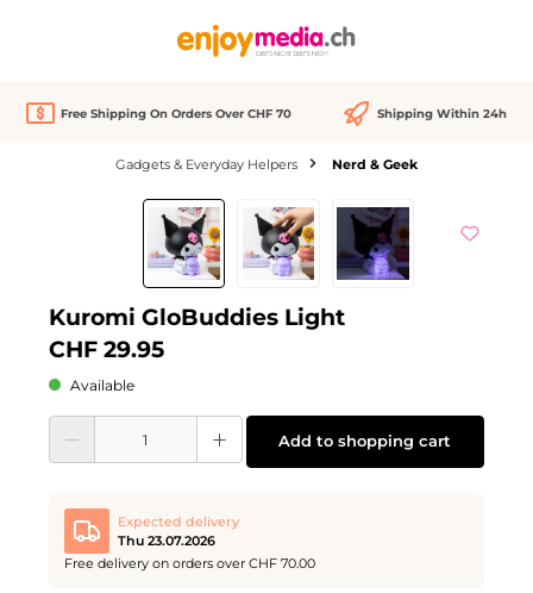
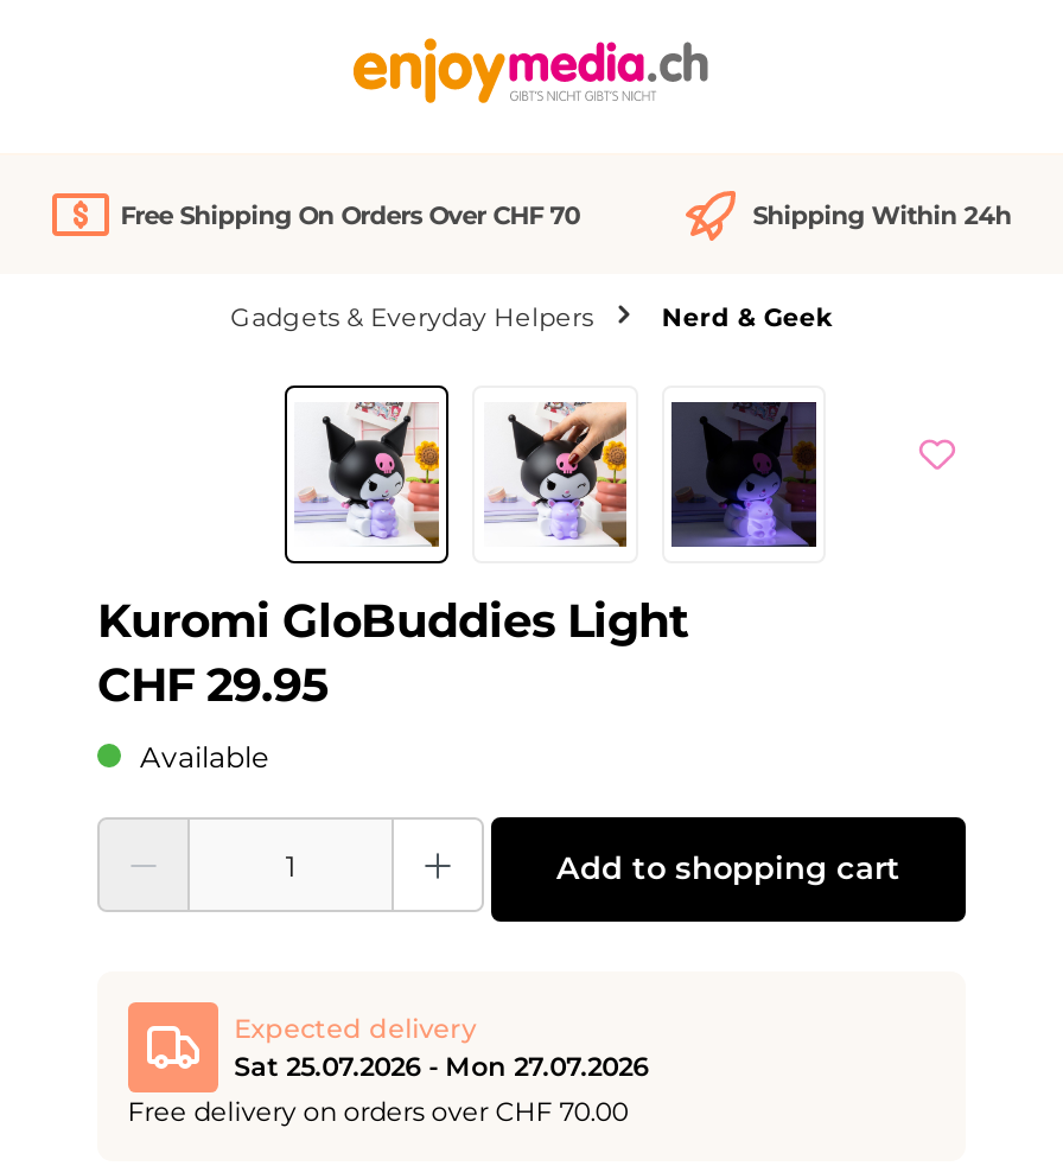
[117,532,215,549] Thu 23.07.2026 -> [234,1050,649,1083] Sat 25.07.2026 - Mon 27.07.2026

